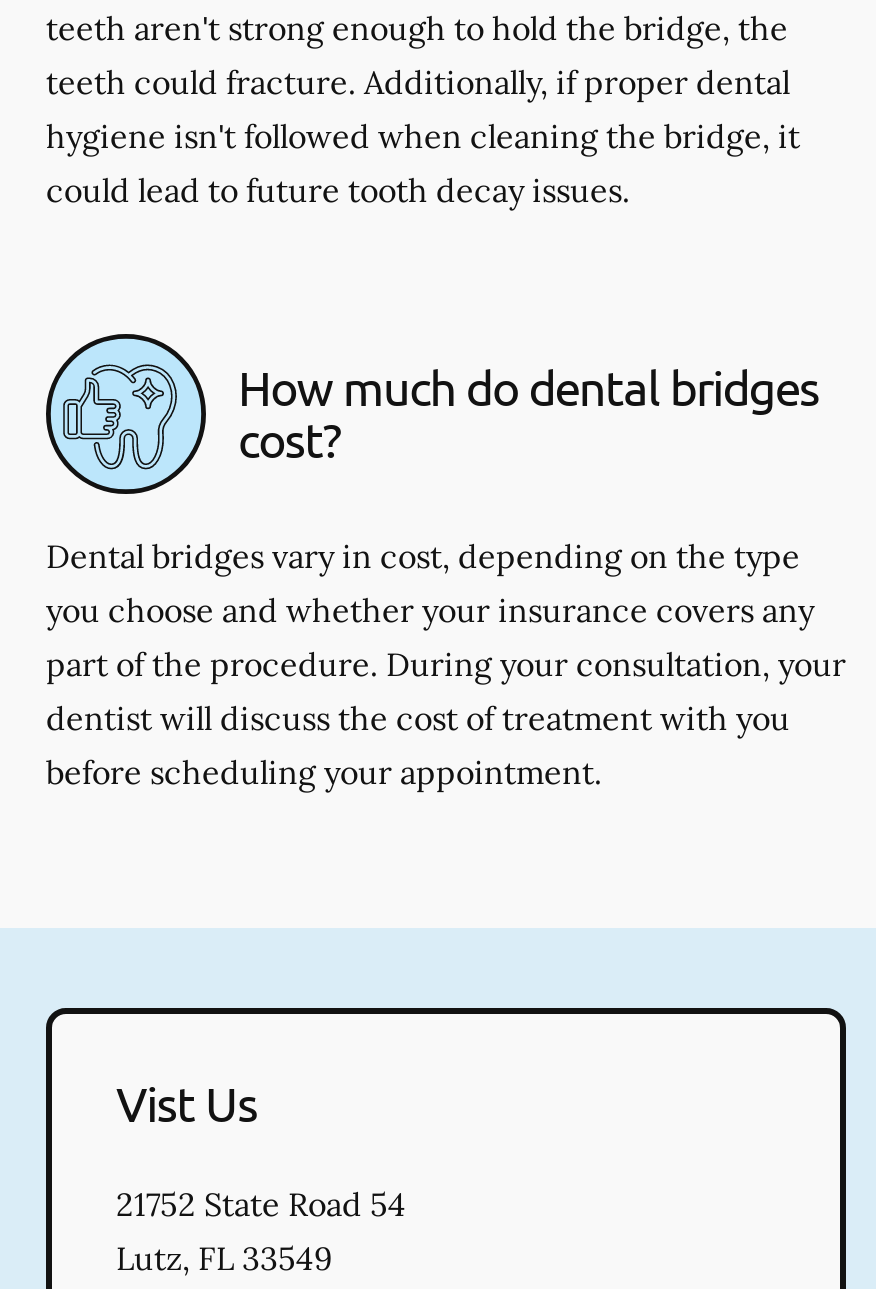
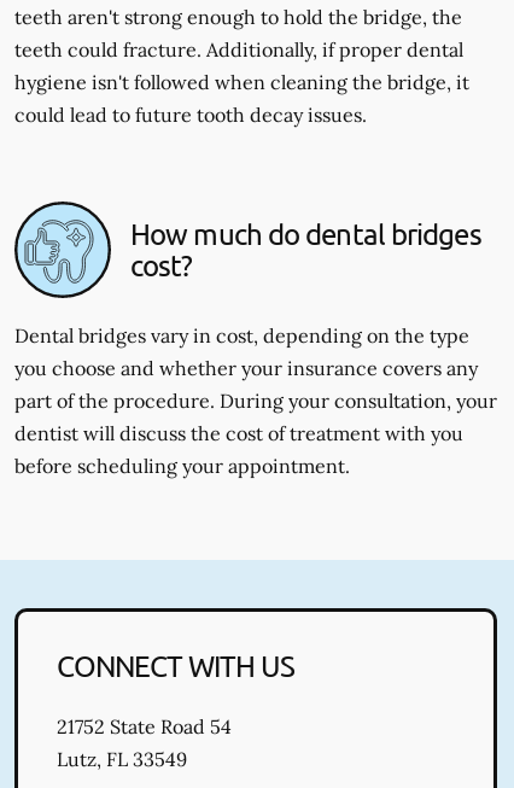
[116,1074,257,1132] Vist Us -> [57,648,295,683] CONNECT WITH US

